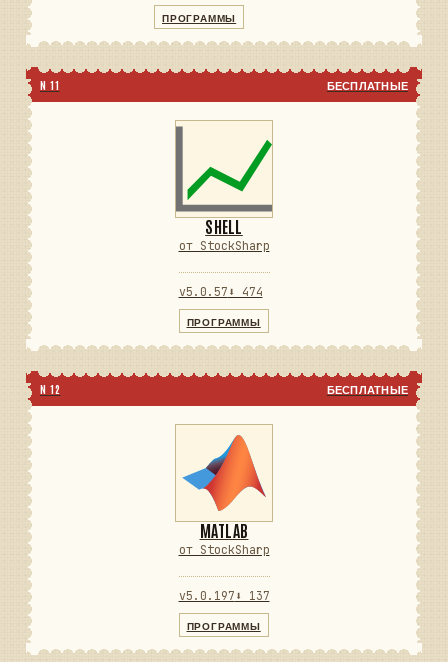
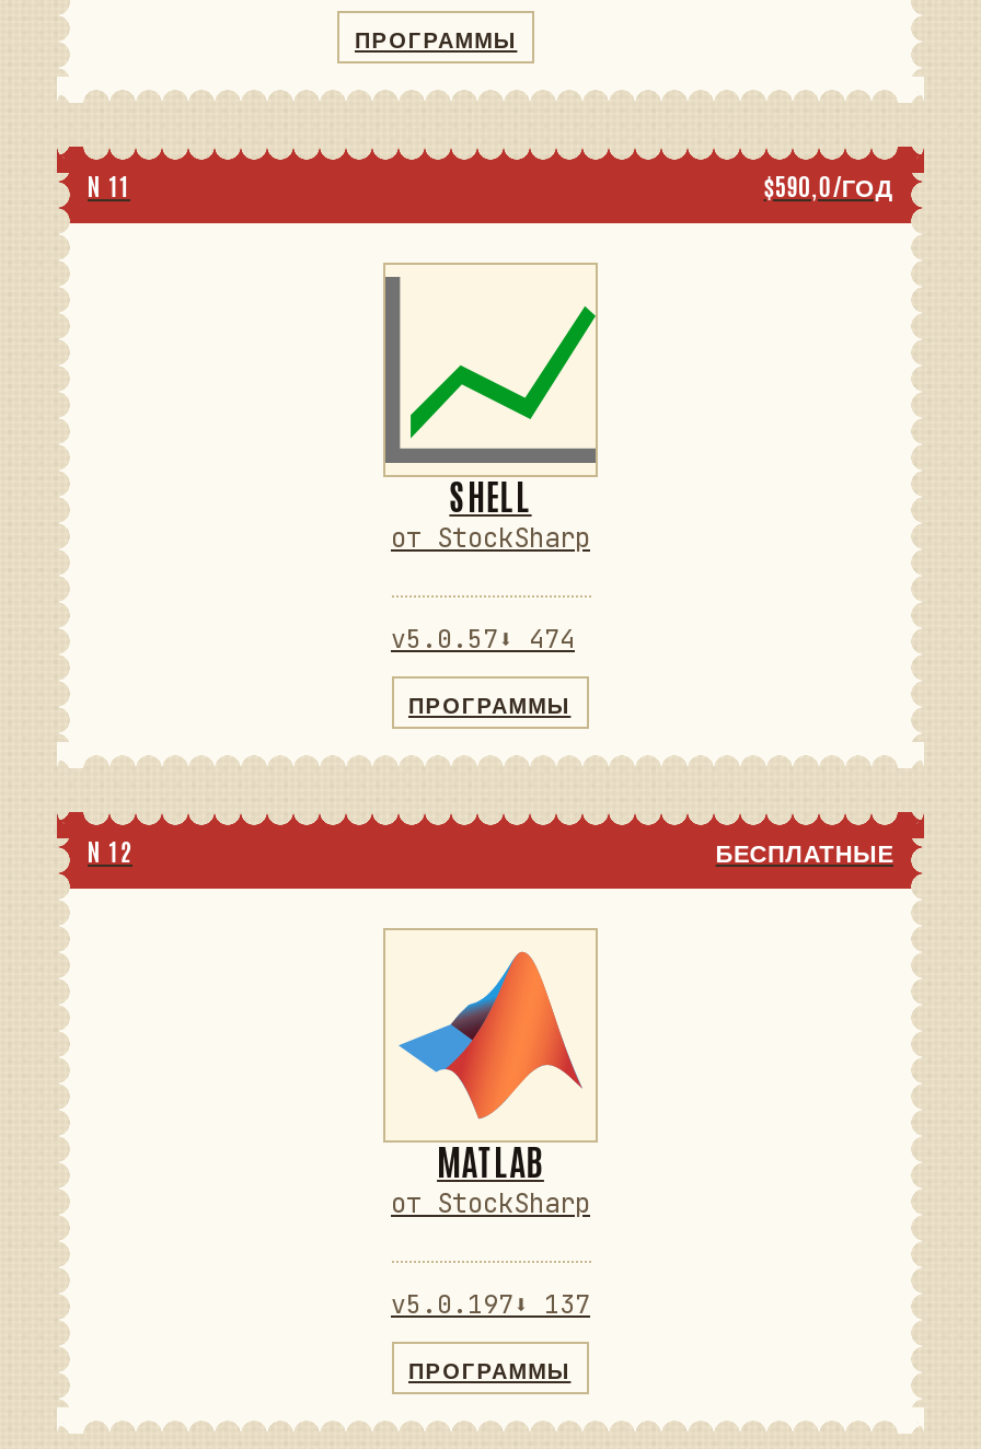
[327,77,408,92] БЕСПЛАТНЫЕ -> [764,169,893,201] $590,0/ГОД

